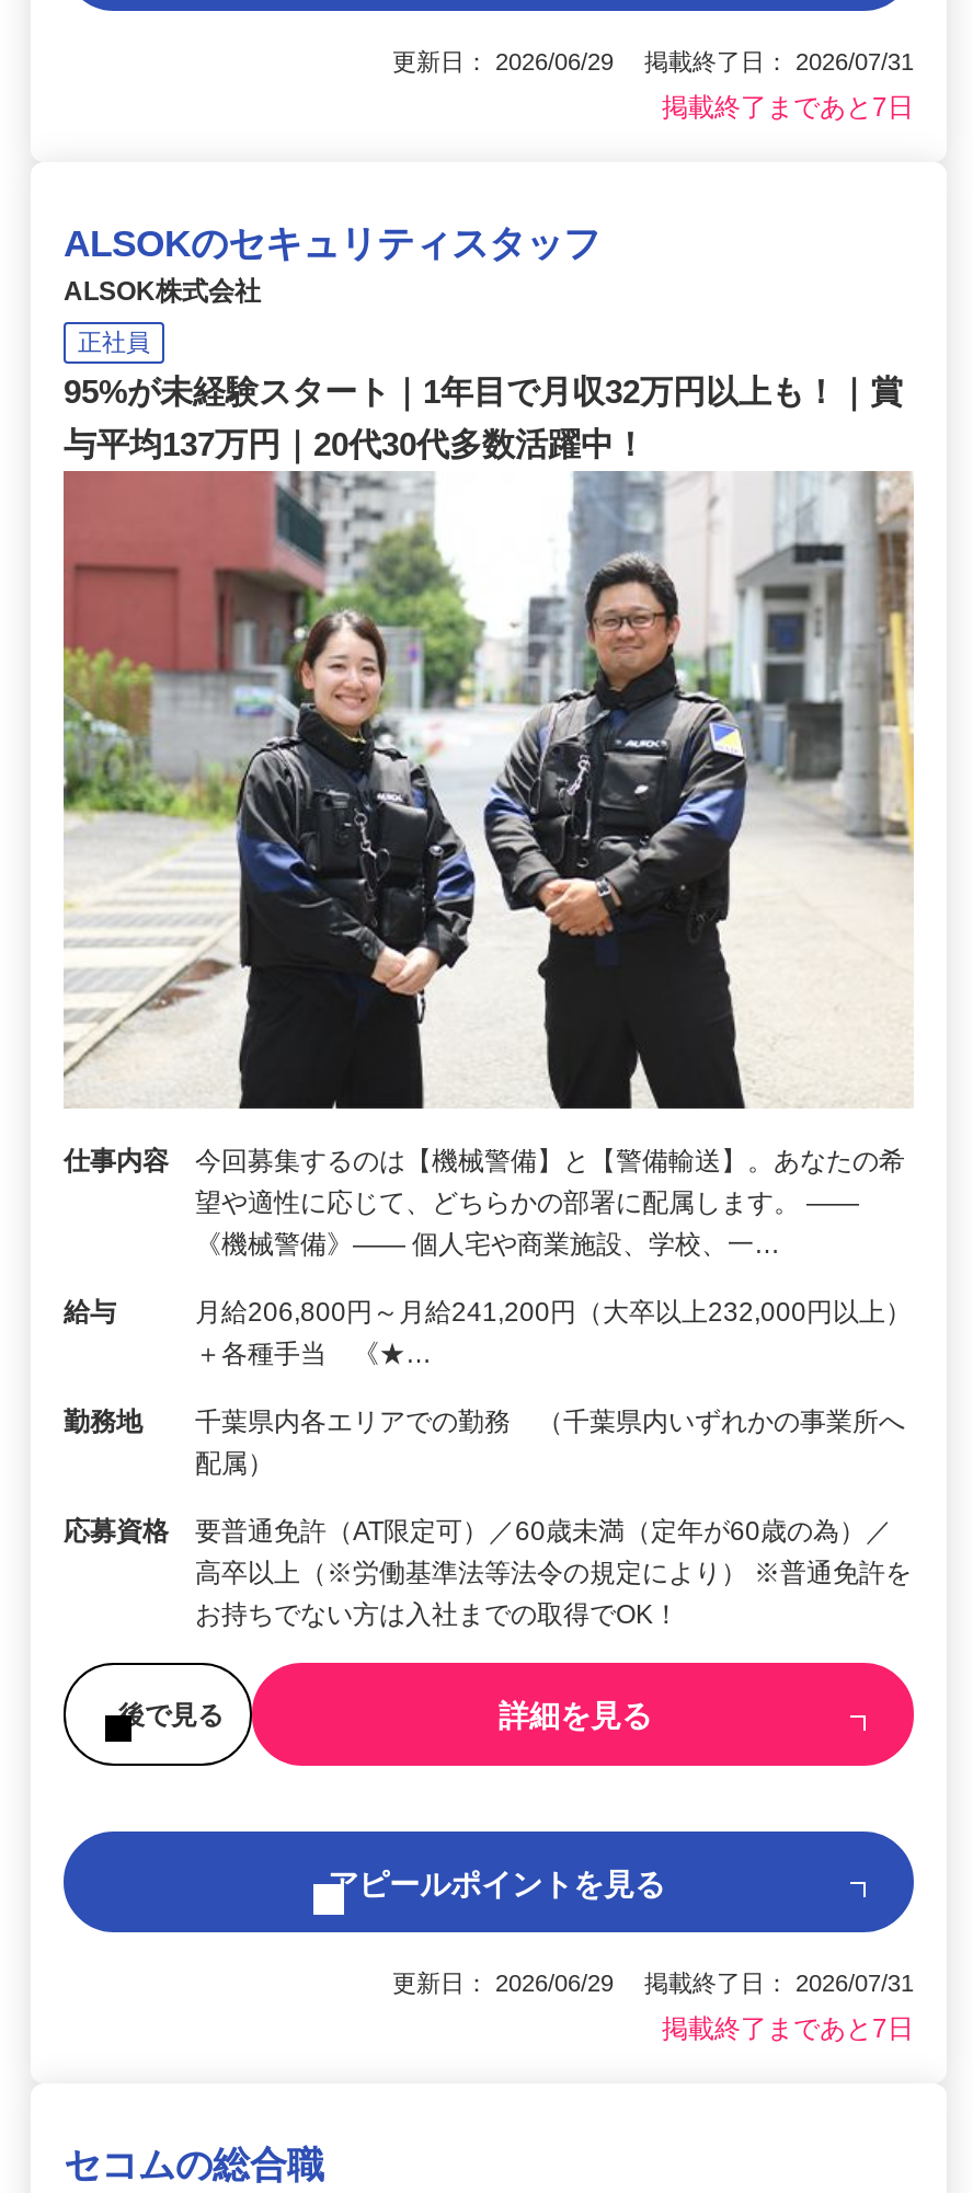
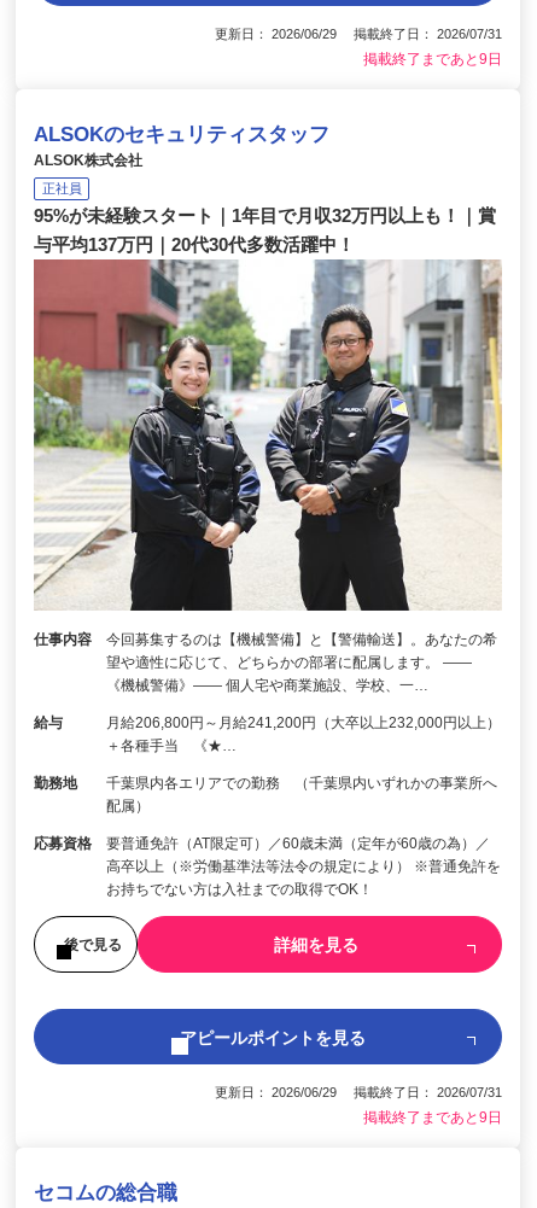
[662,93,914,124] 掲載終了まであと7日 -> [363,51,502,68] 掲載終了まであと9日
[662,2014,914,2044] 掲載終了まであと7日 -> [363,1109,502,1126] 掲載終了まであと9日

